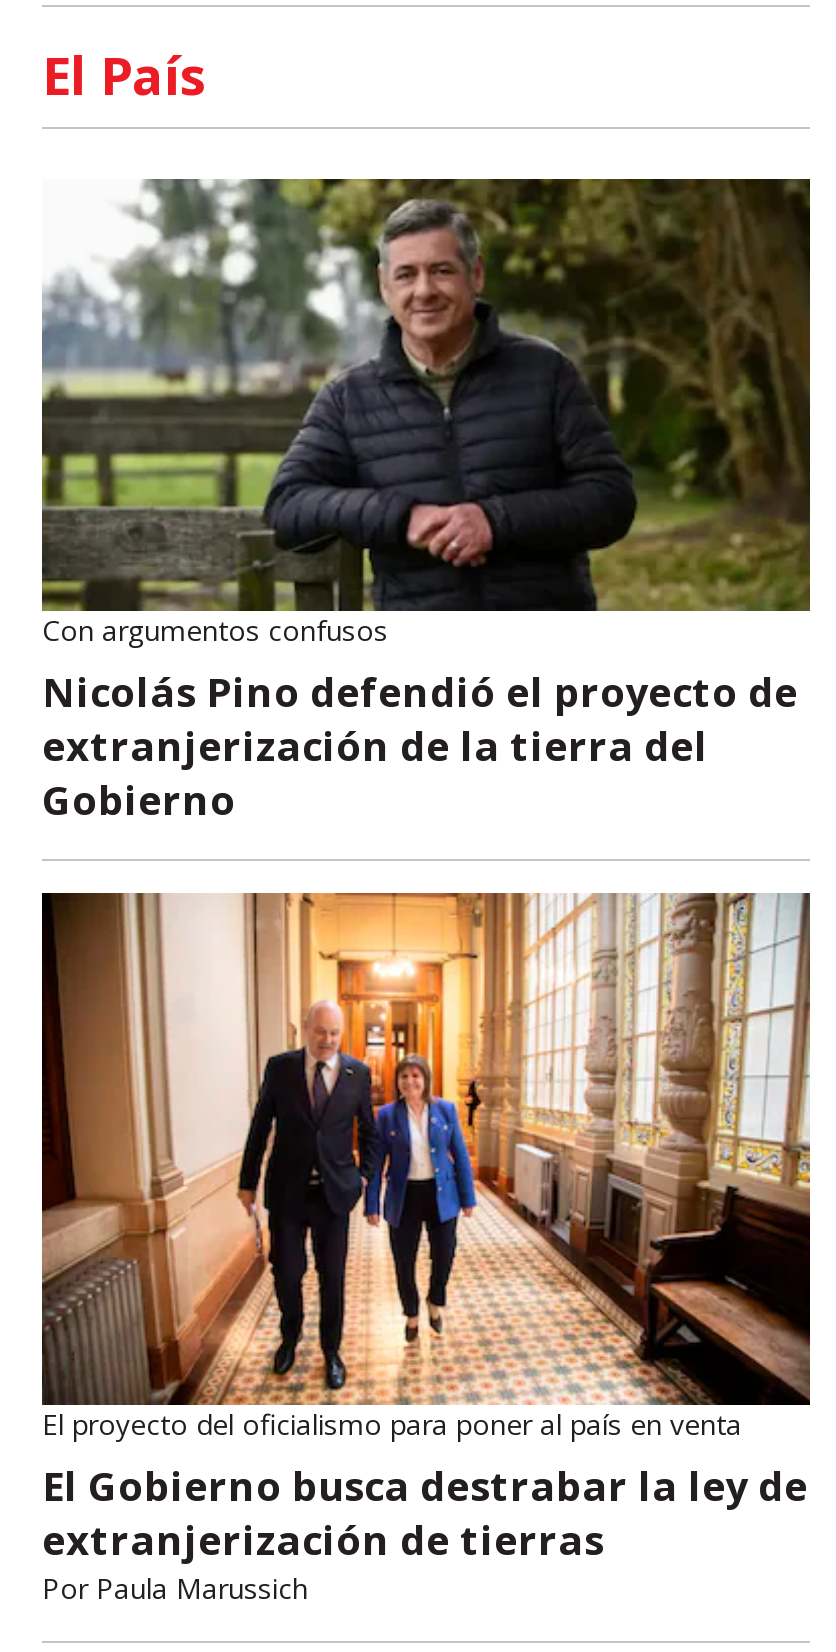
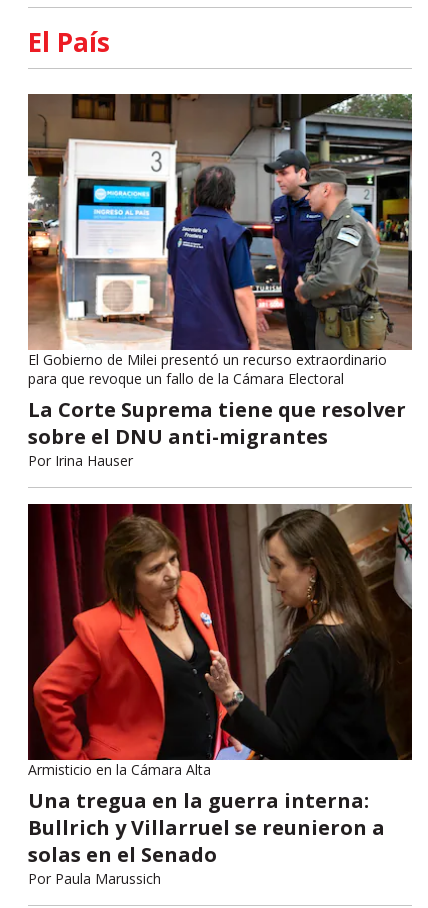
[40,177,810,827] [image] | Con argumentos confusos | Nicolás Pino defendió el proyecto de | extranjerización de la tierra del | Gobierno -> [27,93,413,470] [image] | El Gobierno de Milei presentó un recurso extraordinario | para que revoque un fallo de la Cámara Electoral | La Corte Suprema tiene que resolver | sobre el DNU anti-migrantes | Por Irina Hauser
[40,891,810,1407] [image] -> [33,503,413,699] [image]
[42,1404,808,1566] El proyecto del oficialismo para poner al país en venta | El Gobierno busca destrabar la ley de | extranjerización de tierras -> [28,760,385,868] Armisticio en la Cámara Alta | Una tregua en la guerra interna: | Bullrich y Villarruel se reunieron a | solas en el Senado

